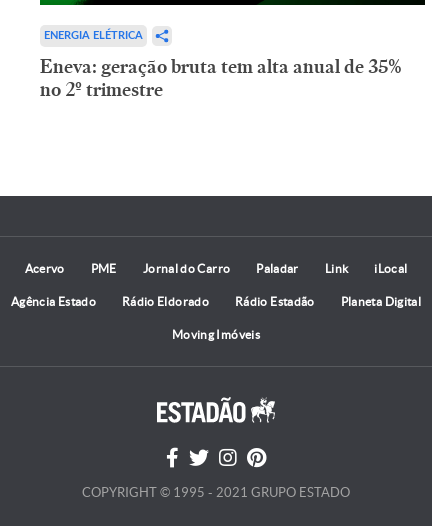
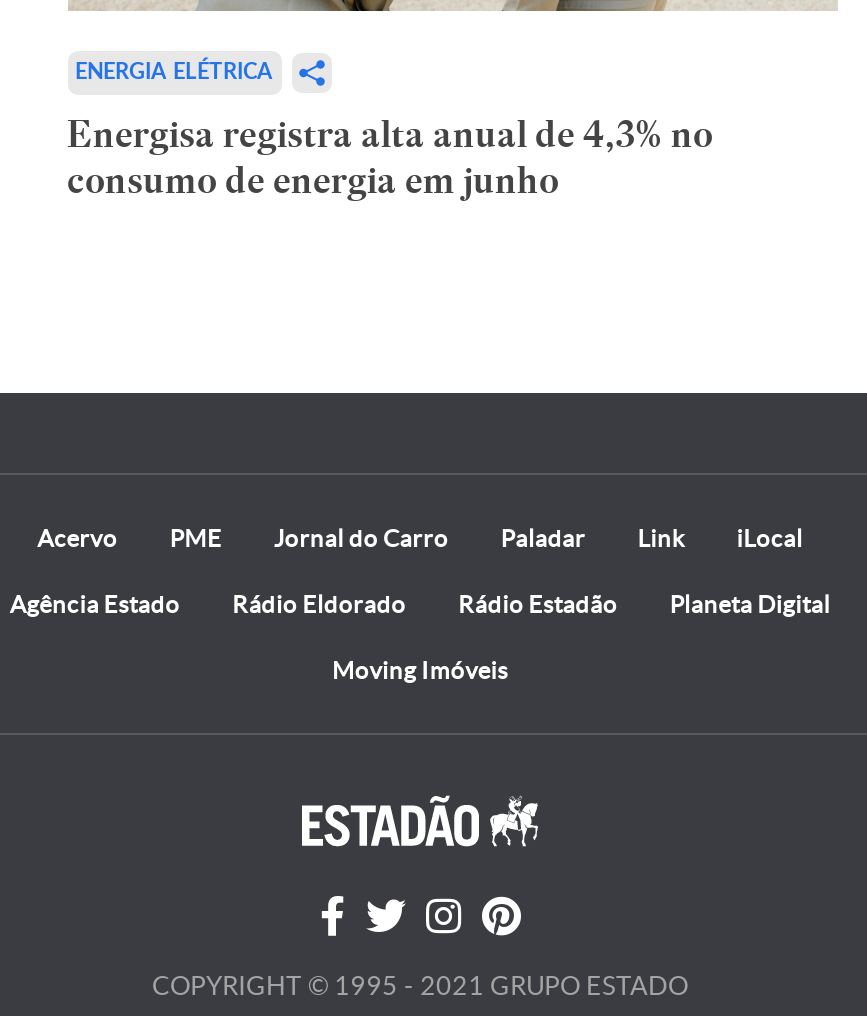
[39,55,401,101] Eneva: geração bruta tem alta anual de 35% | no 2º trimestre -> [67,111,713,203] Energisa registra alta anual de 4,3% no | consumo de energia em junho

